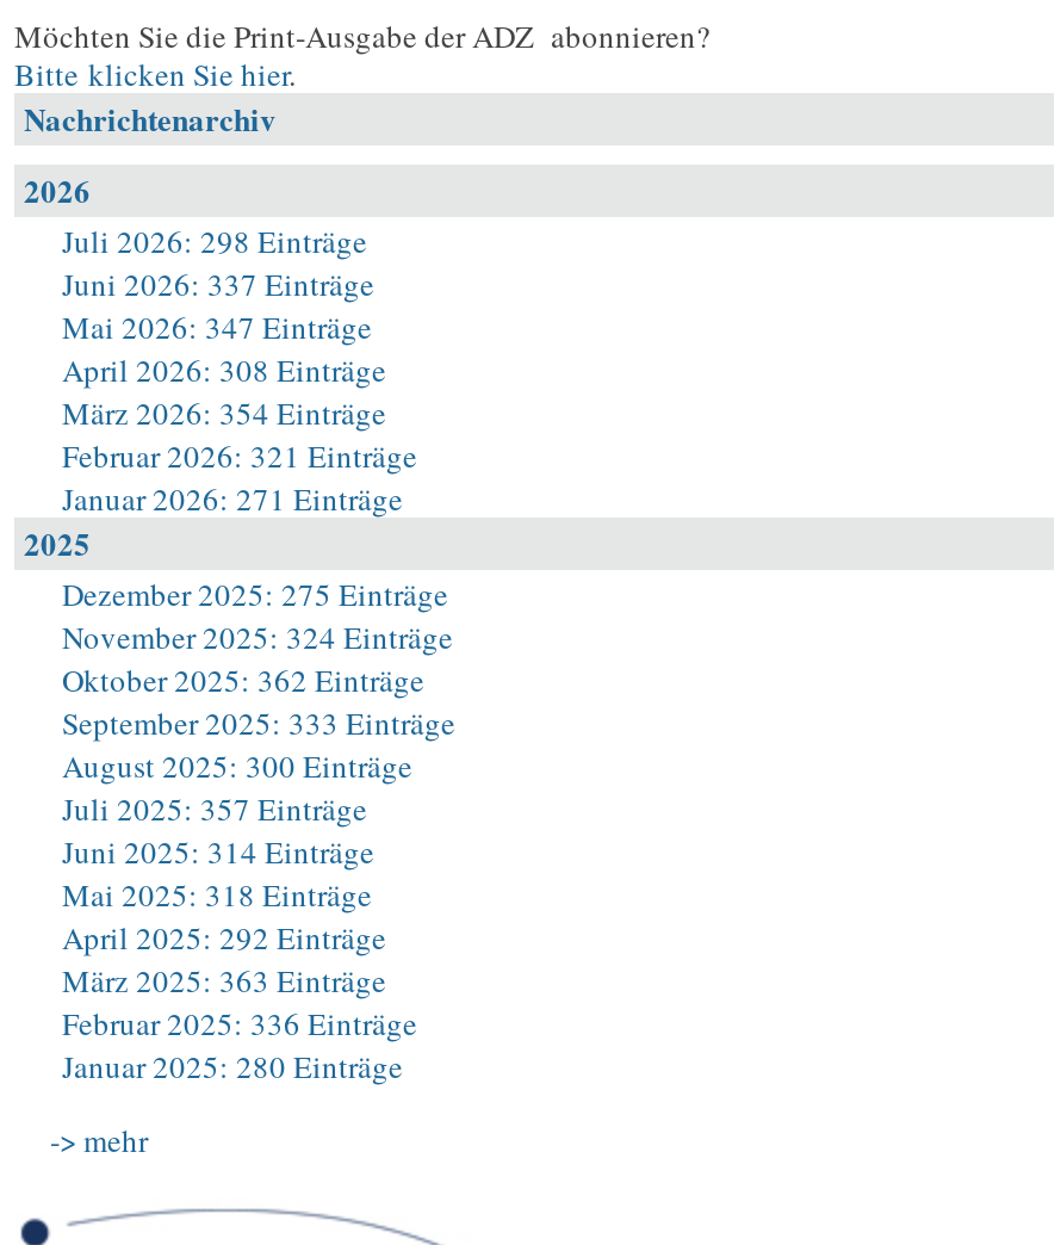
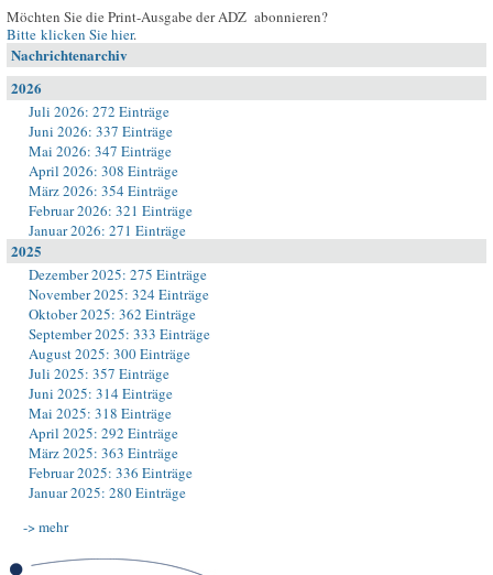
[62,219,367,262] Juli 2026: 298 Einträge -> [29,101,169,121] Juli 2026: 272 Einträge

